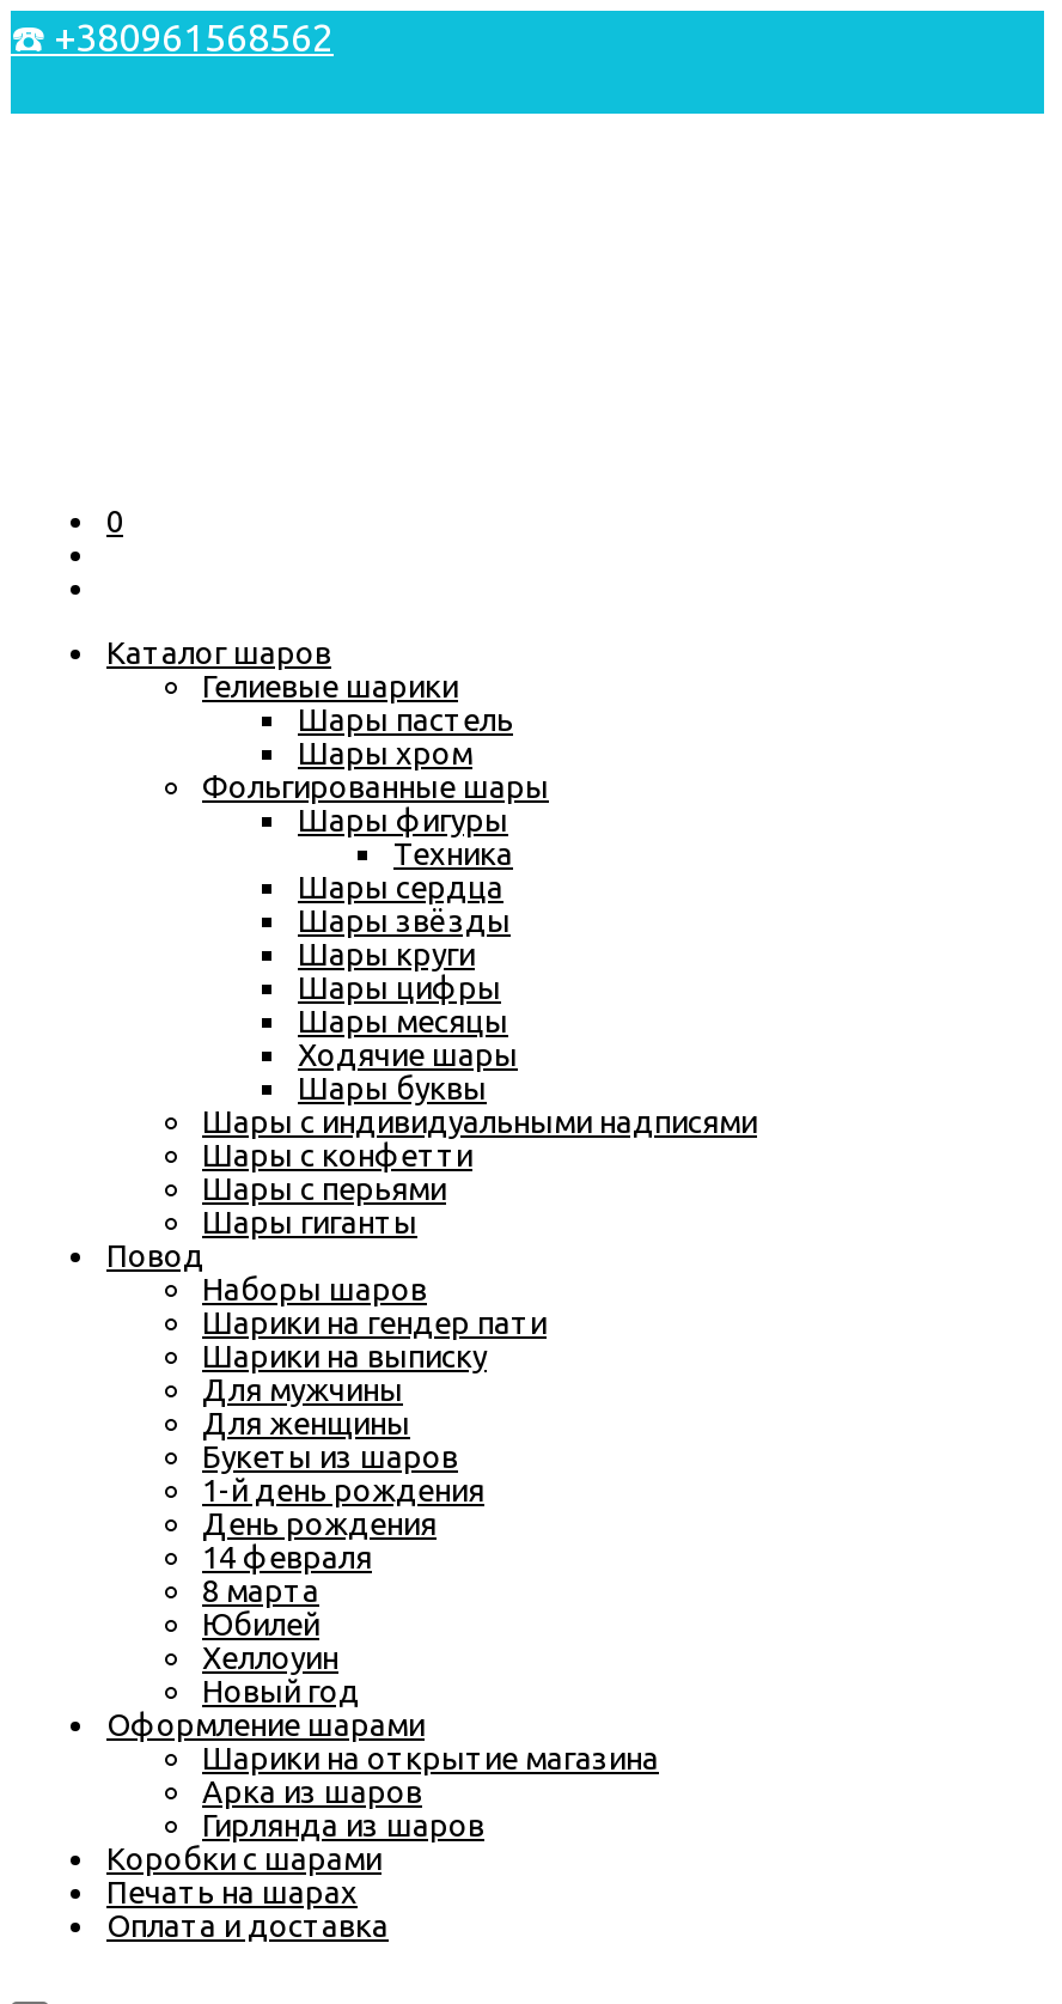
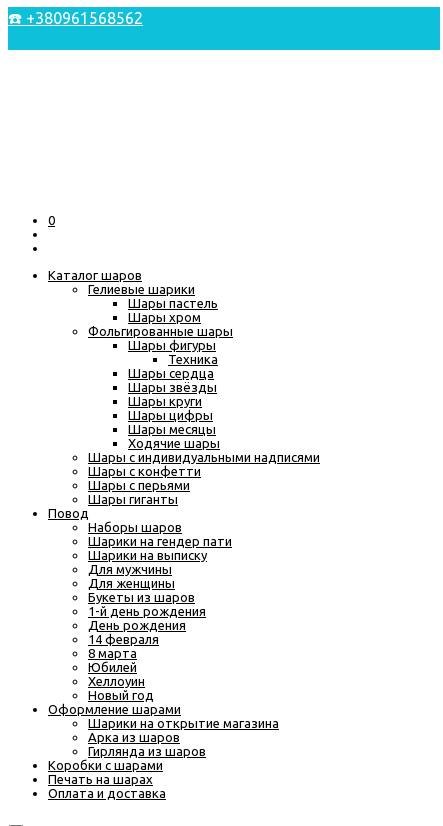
[298,1071,487,1104] Шары буквы -> none

